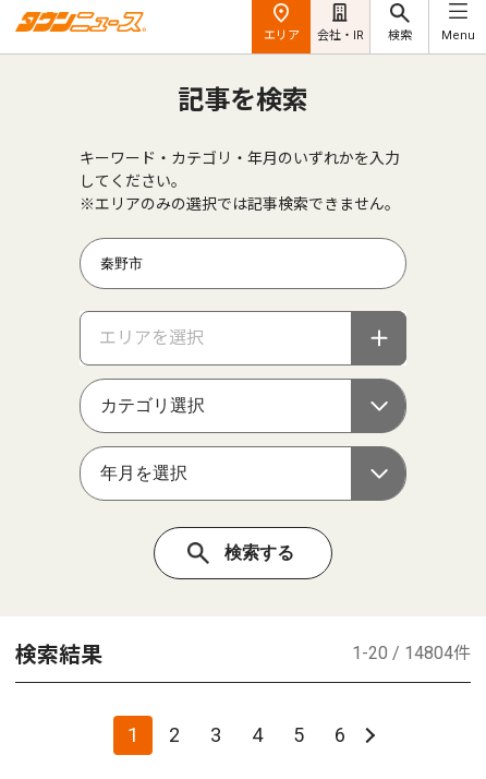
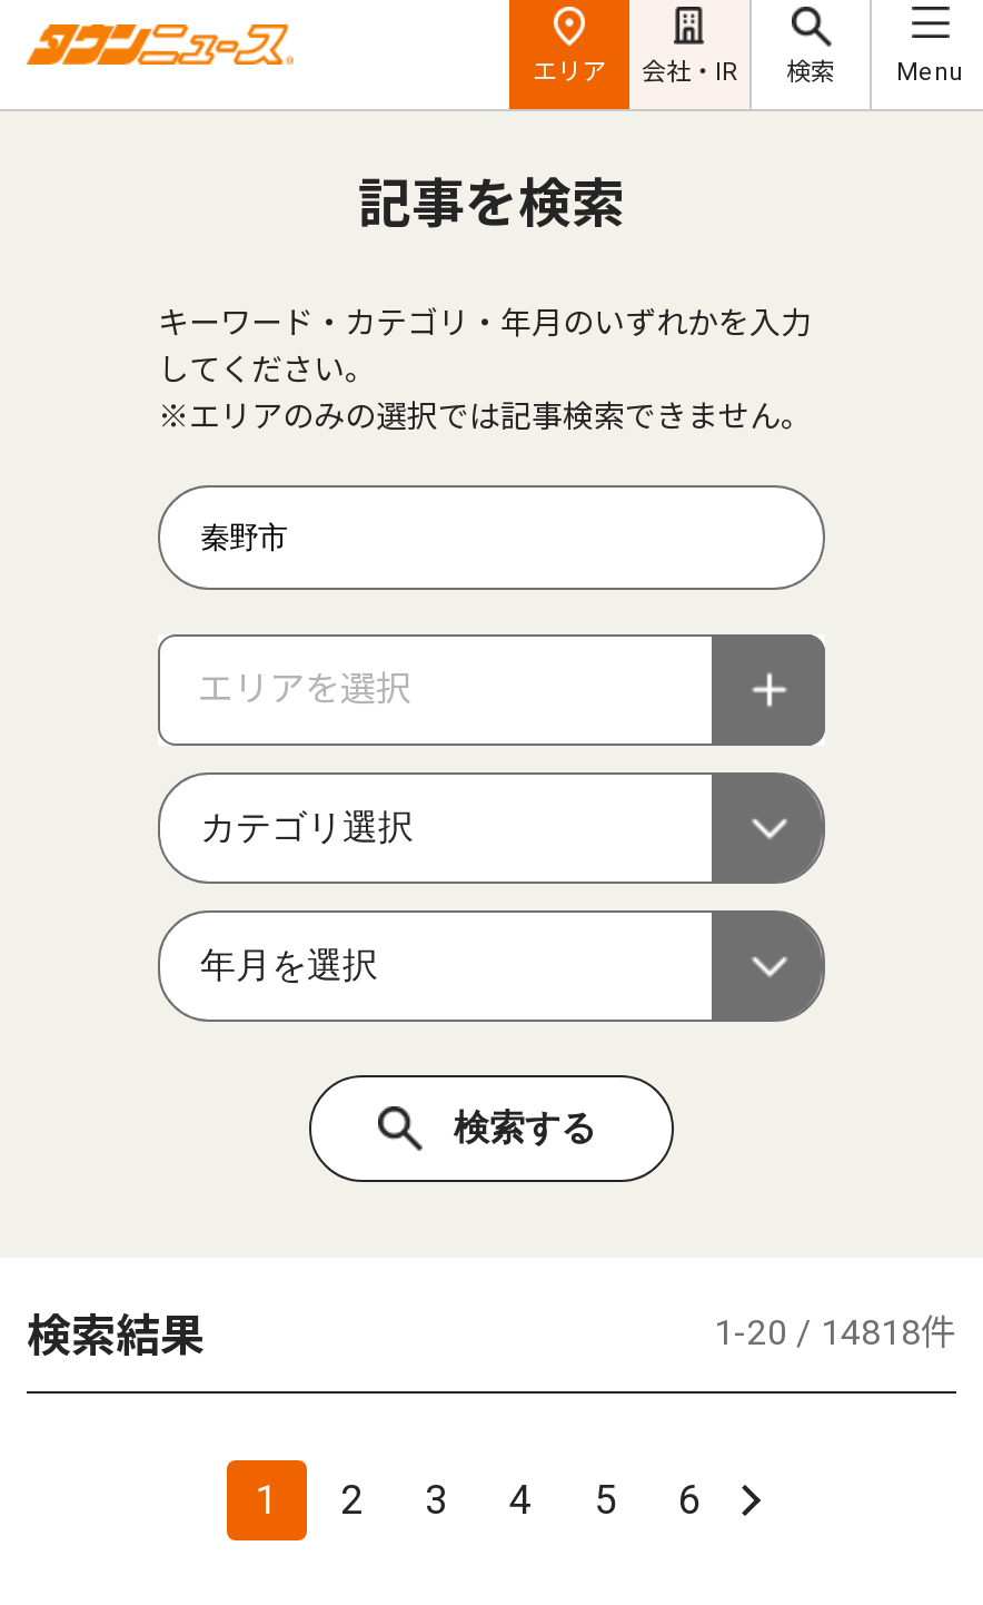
[352,643,471,663] 1-20 / 14804件 -> [714,1311,956,1353] 1-20 / 14818件

